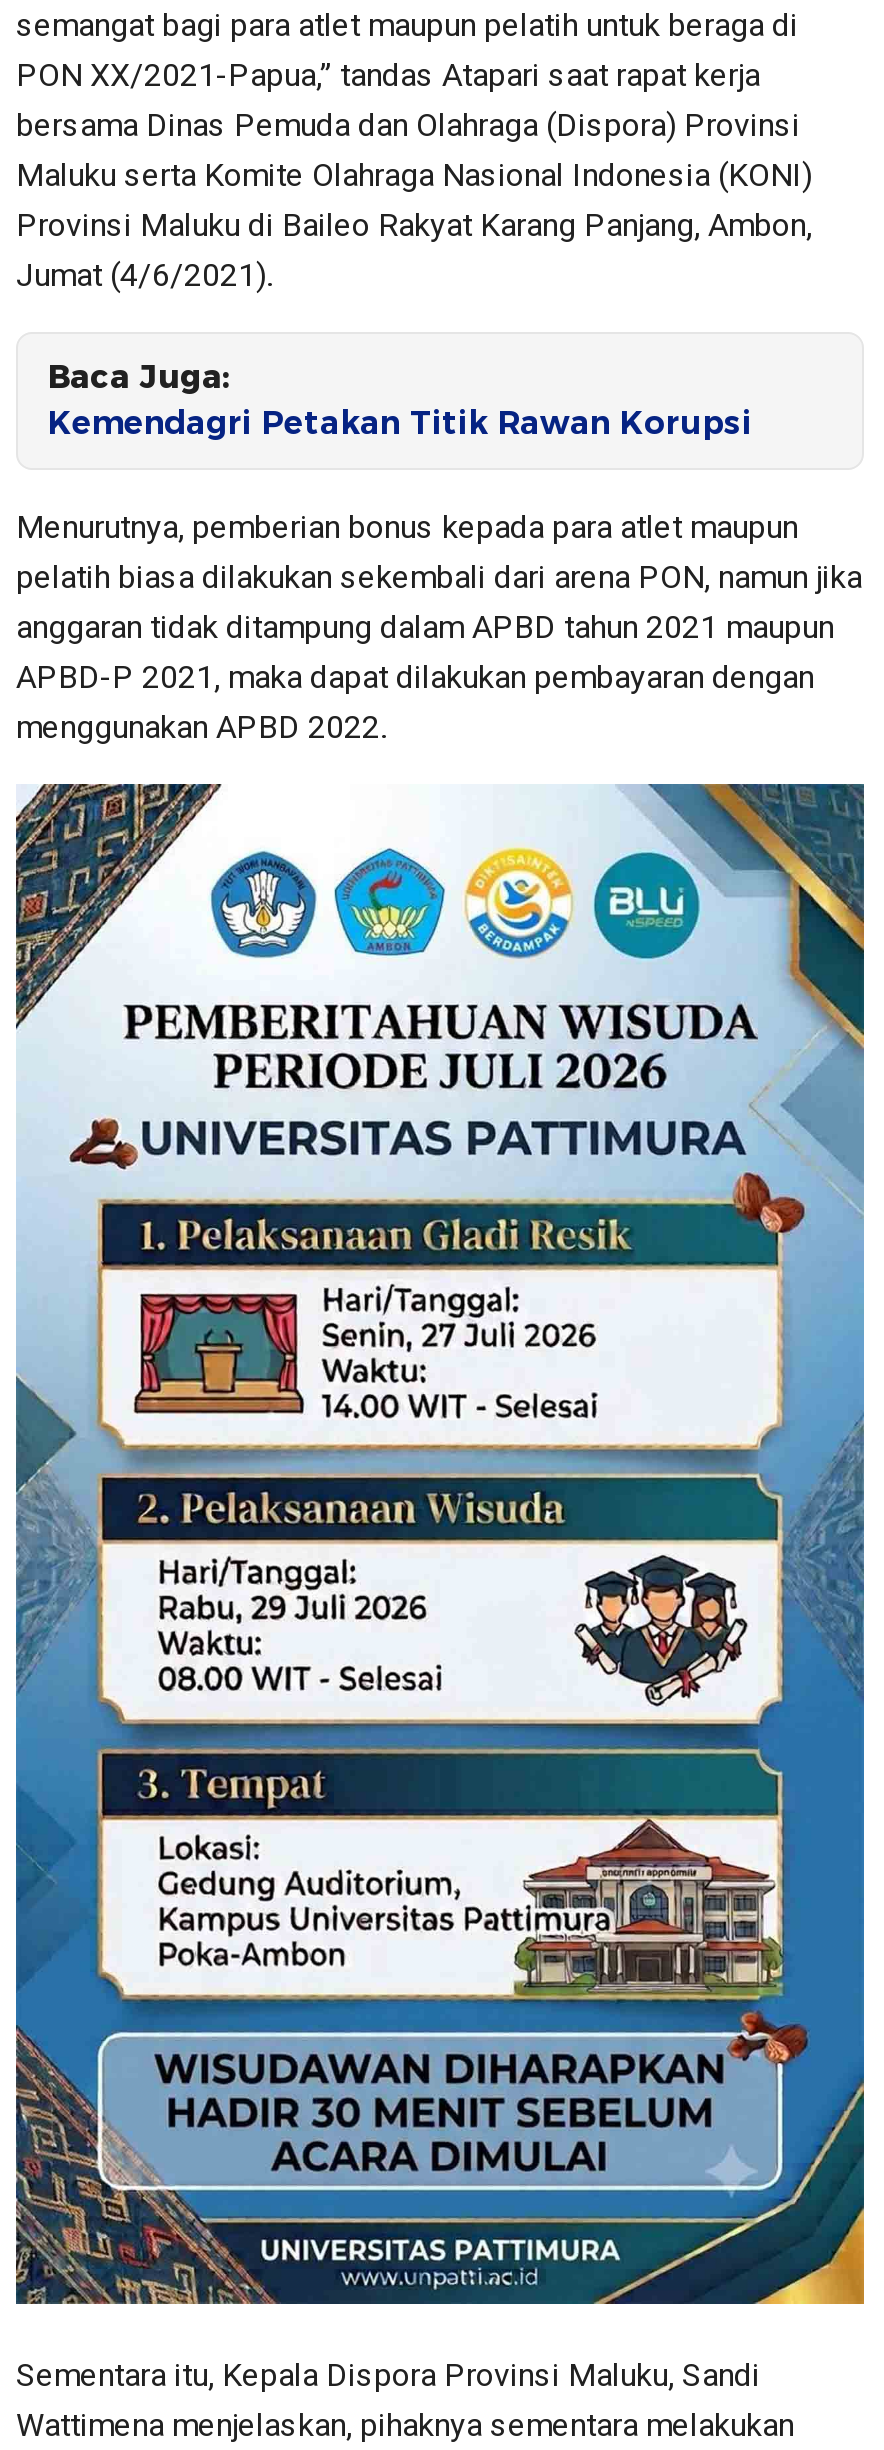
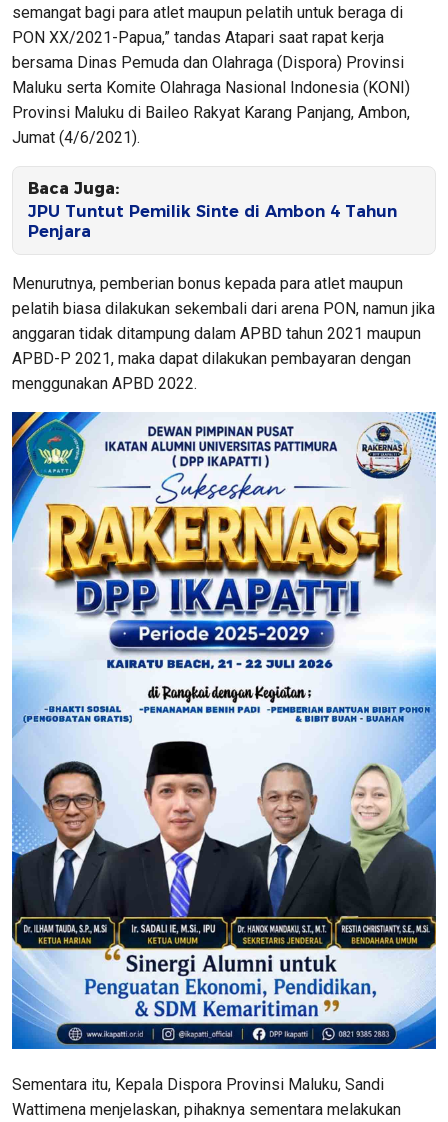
[48,404,752,442] Kemendagri Petakan Titik Rawan Korupsi -> [28,202,397,241] JPU Tuntut Pemilik Sinte di Ambon 4 Tahun | Penjara
moved [16,508,862,746] -> [12,274,435,393]: Menurutnya, pemberian bonus kepada para atlet maupun | pelatih biasa dilakukan sekembali dari arena PON, namun jika | anggaran tidak ditampung dalam APBD tahun 2021 maupun | APBD-P 2021, maka dapat dilakukan pembayaran dengan | menggunakan APBD 2022.
[14,782,866,2306] [image] -> [11,411,437,1050] [image]

